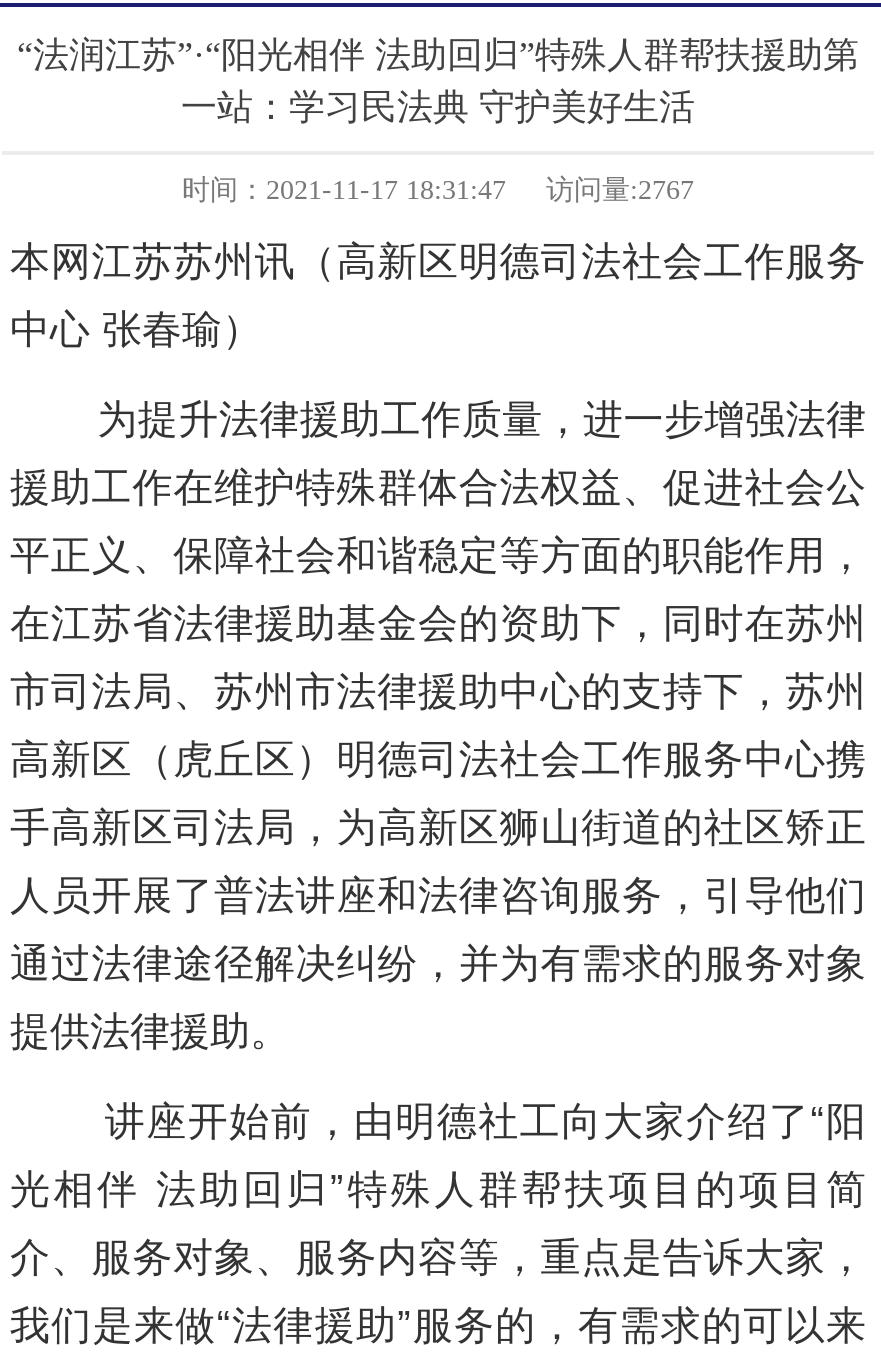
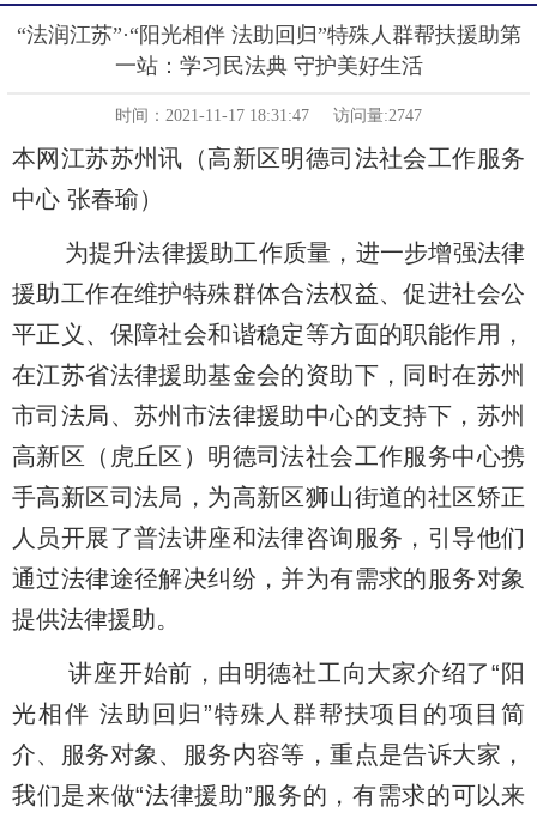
[182,175,694,205] 时间：2021-11-17 18:31:47 访问量:2767 -> [115,107,422,125] 时间：2021-11-17 18:31:47 访问量:2747

